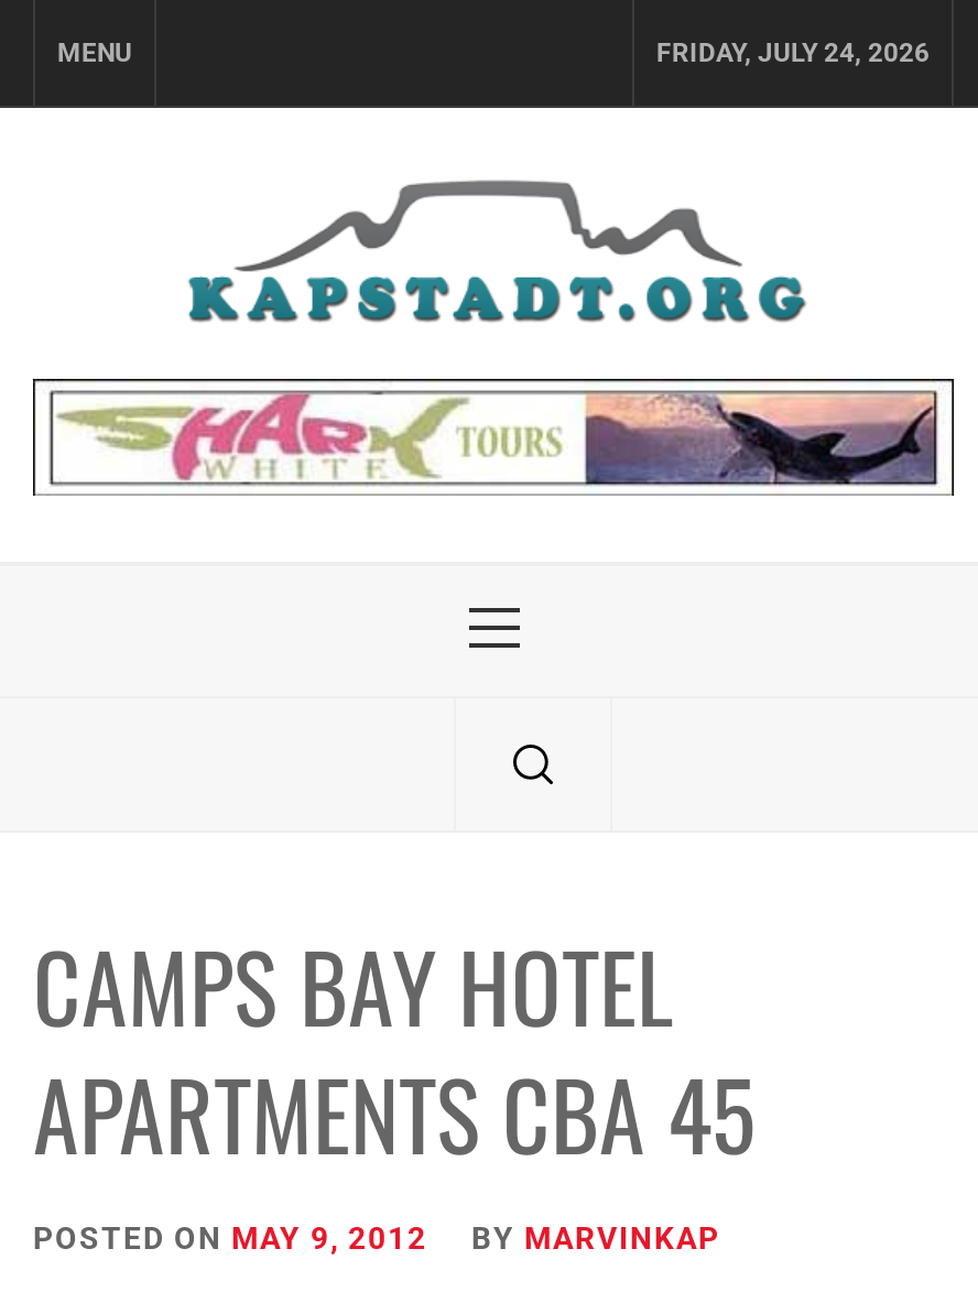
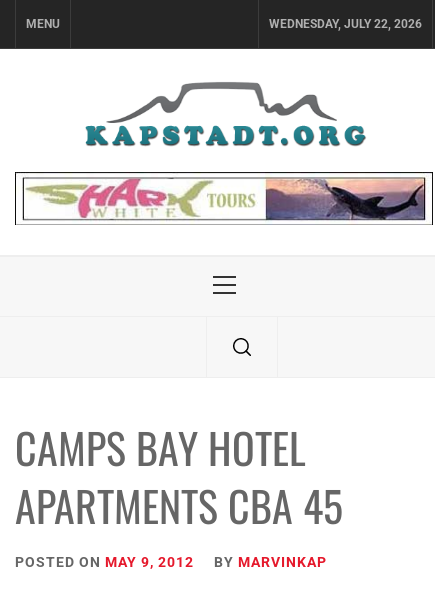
[656,37,930,68] FRIDAY, JULY 24, 2026 -> [269,17,422,31] WEDNESDAY, JULY 22, 2026

